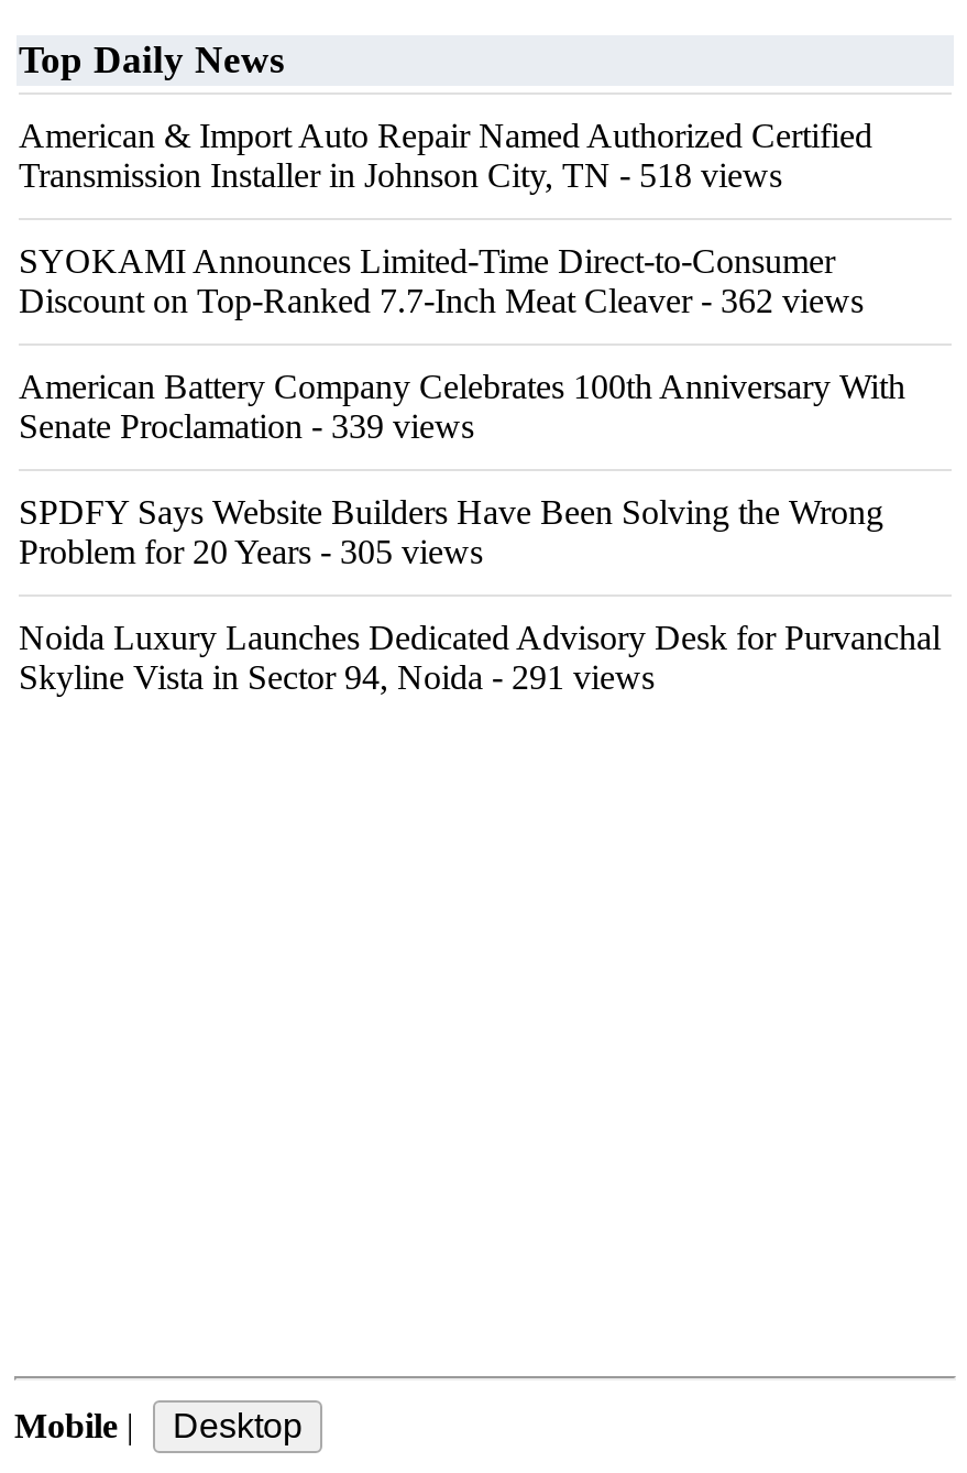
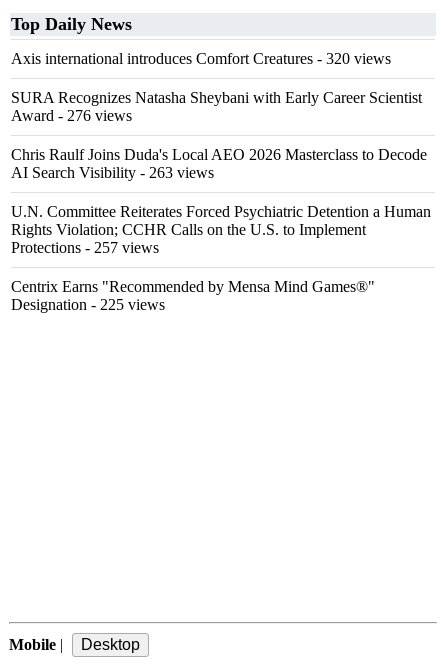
[19,117,872,194] American & Import Auto Repair Named Authorized Certified | Transmission Installer in Johnson City, TN - 518 views -> [11,50,391,67] Axis international introduces Comfort Creatures - 320 views
[19,242,864,319] SYOKAMI Announces Limited-Time Direct-to-Consumer | Discount on Top-Ranked 7.7-Inch Meat Cleaver - 362 views -> [11,89,422,124] SURA Recognizes Natasha Sheybani with Early Career Scientist | Award - 276 views
[19,368,905,445] American Battery Company Celebrates 100th Anniversary With | Senate Proclamation - 339 views -> [11,146,427,181] Chris Raulf Joins Duda's Local AEO 2026 Masterclass to Decode | AI Search Visibility - 263 views
[19,493,883,570] SPDFY Says Website Builders Have Been Solving the Wrong | Problem for 20 Years - 305 views -> [11,203,431,256] U.N. Committee Reiterates Forced Psychiatric Detention a Human | Rights Violation; CCHR Calls on the U.S. to Implement | Protections - 257 views
[19,619,941,696] Noida Luxury Launches Dedicated Advisory Desk for Purvanchal | Skyline Vista in Sector 94, Noida - 291 views -> [11,278,375,313] Centrix Earns "Recommended by Mensa Mind Games®" | Designation - 225 views

